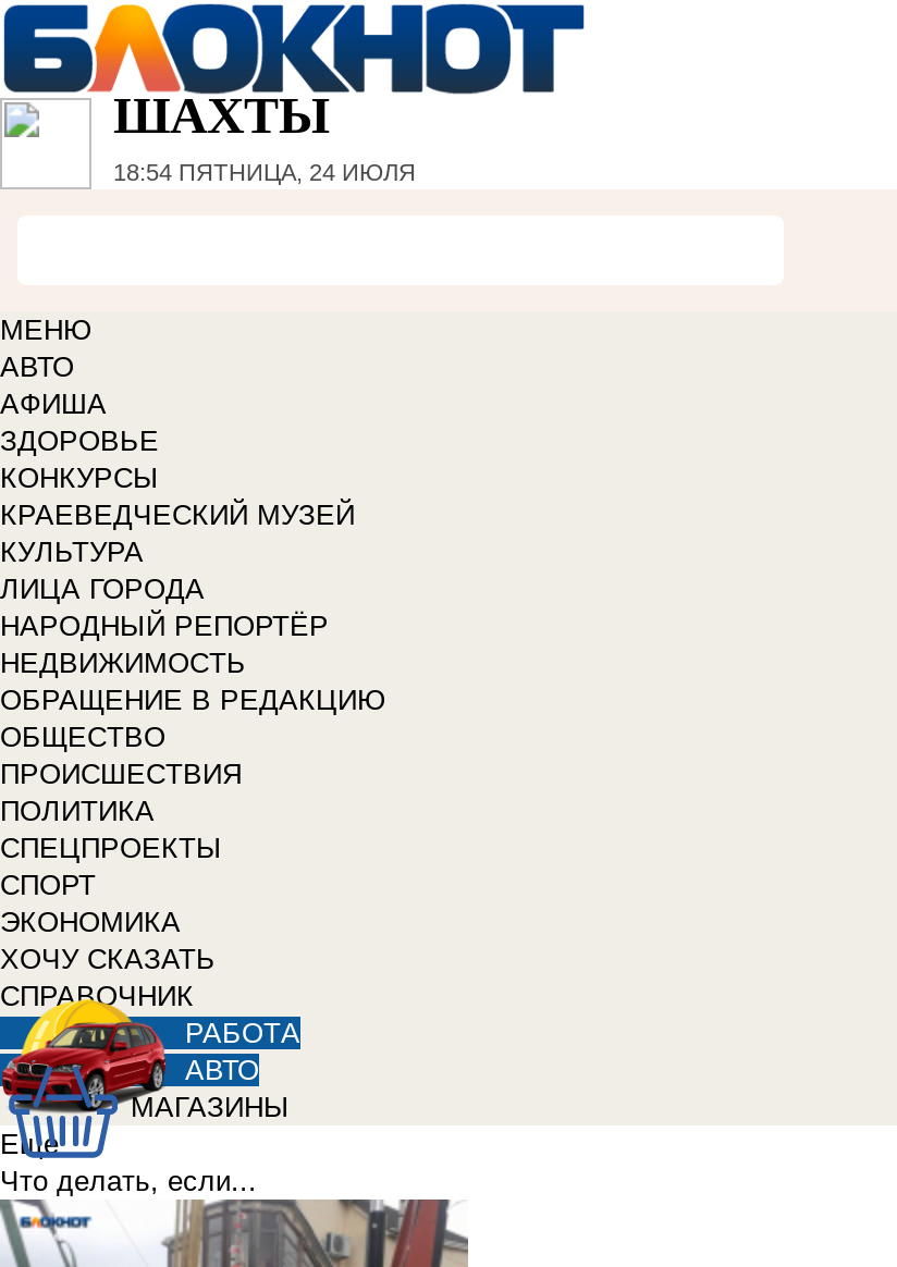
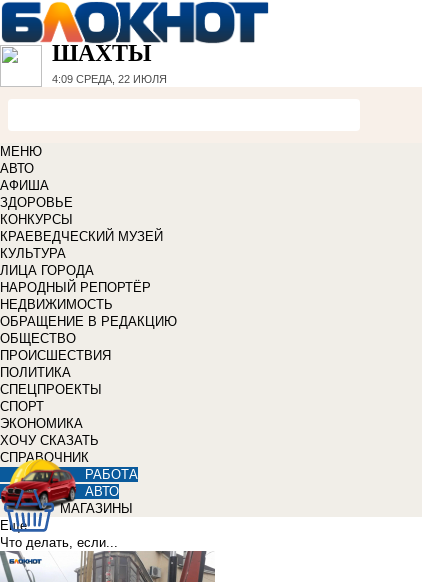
[113,160,416,186] 18:54 ПЯТНИЦА, 24 ИЮЛЯ -> [52,73,167,85] 4:09 СРЕДА, 22 ИЮЛЯ

